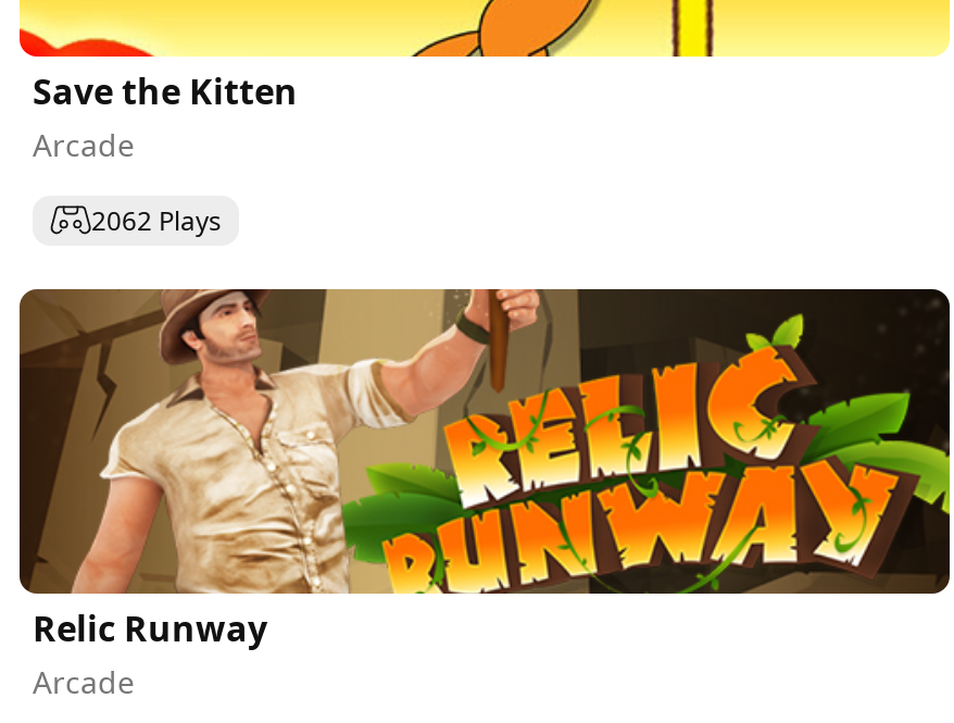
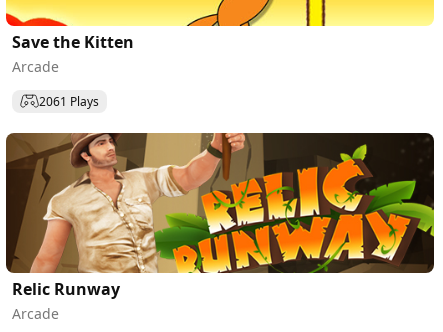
[91,201,222,238] 2062 Plays -> [39,92,99,109] 2061 Plays

